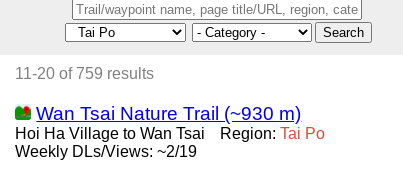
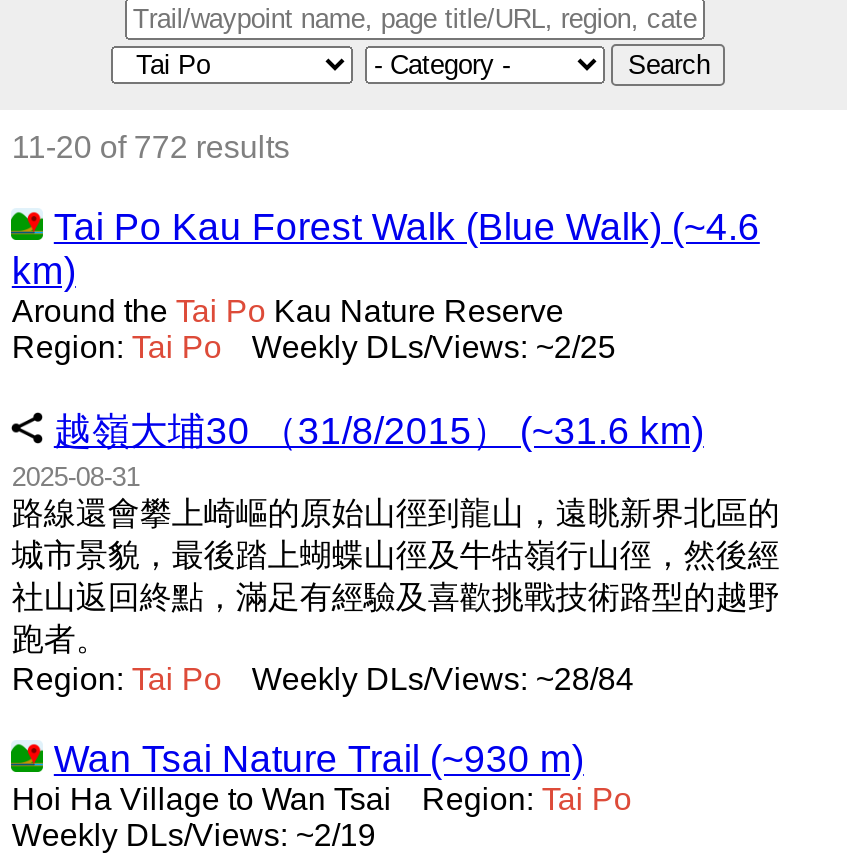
[15,65,154,82] 11-20 of 759 results -> [12,130,780,696] 11-20 of 772 results | Tai Po Kau Forest Walk (Blue Walk) (~4.6 | km) | Around the Tai Po Kau Nature Reserve | Region: Tai Po | Weekly DLs/Views: ~2/25 | 越嶺大埔30 （31/8/2015） (~31.6 km) | 2025-08-31 | 路線還會攀上崎嶇的原始山徑到龍山，遠眺新界北區的 | 城市景貌，最後踏上蝴蝶山徑及牛牯嶺行山徑，然後經 | 社山返回終點，滿足有經驗及喜歡挑戰技術路型的越野 | 跑者。 | Region: Tai Po | Weekly DLs/Views: ~28/84

